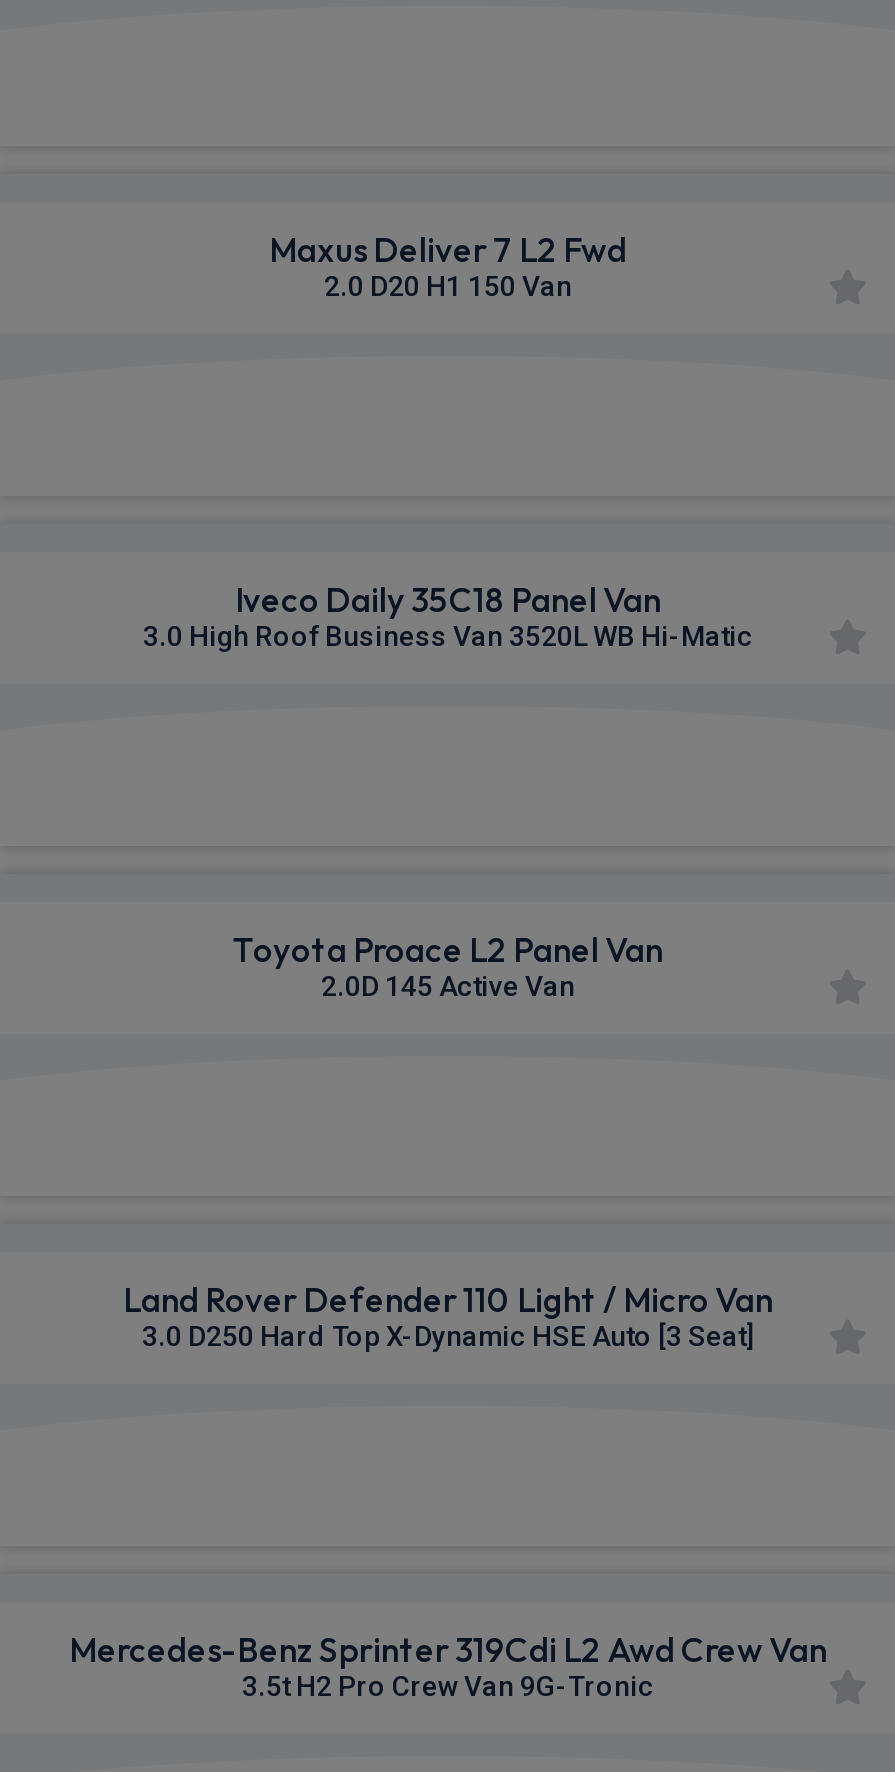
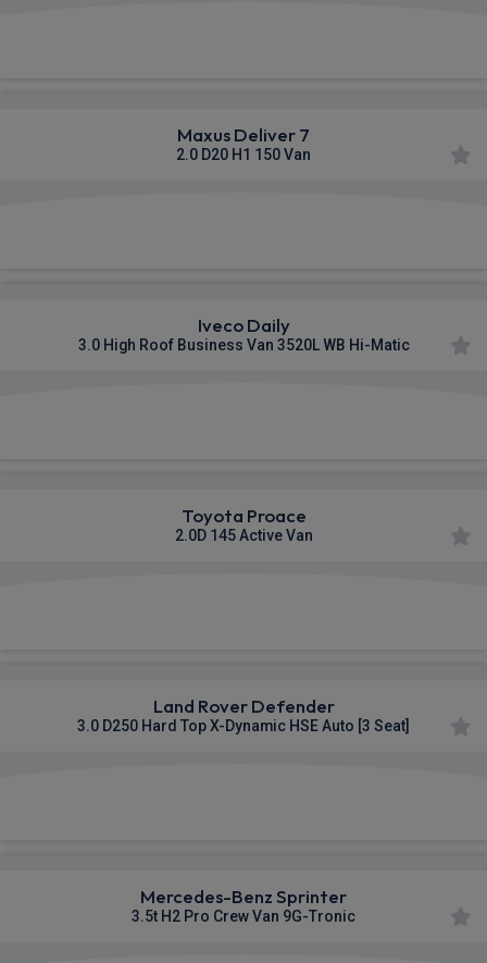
[269,229,627,271] Maxus Deliver 7 L2 Fwd -> [177,123,310,146] Maxus Deliver 7
[235,579,661,621] Iveco Daily 35C18 Panel Van -> [197,314,290,337] Iveco Daily
[233,929,663,971] Toyota Proace L2 Panel Van -> [181,504,306,527] Toyota Proace
[123,1279,773,1321] Land Rover Defender 110 Light / Micro Van -> [153,695,334,718] Land Rover Defender
[69,1629,827,1671] Mercedes-Benz Sprinter 319Cdi L2 Awd Crew Van -> [140,885,347,908] Mercedes-Benz Sprinter

